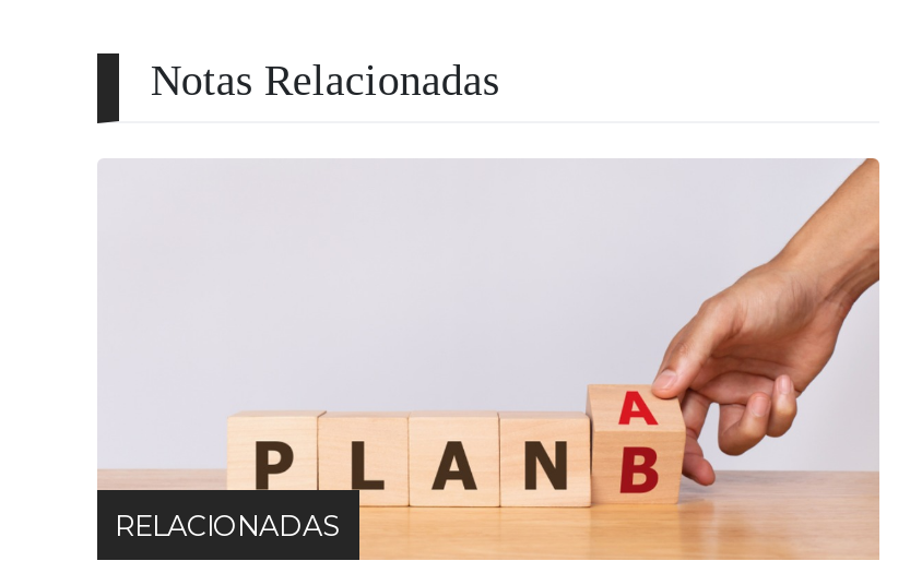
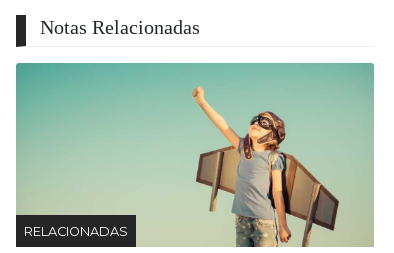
[97,158,882,562] [image] -> [15,62,375,248] [image]

